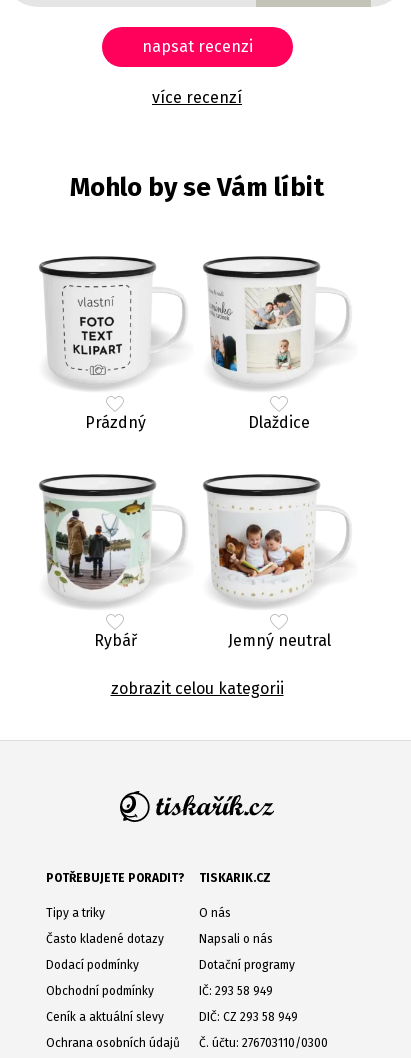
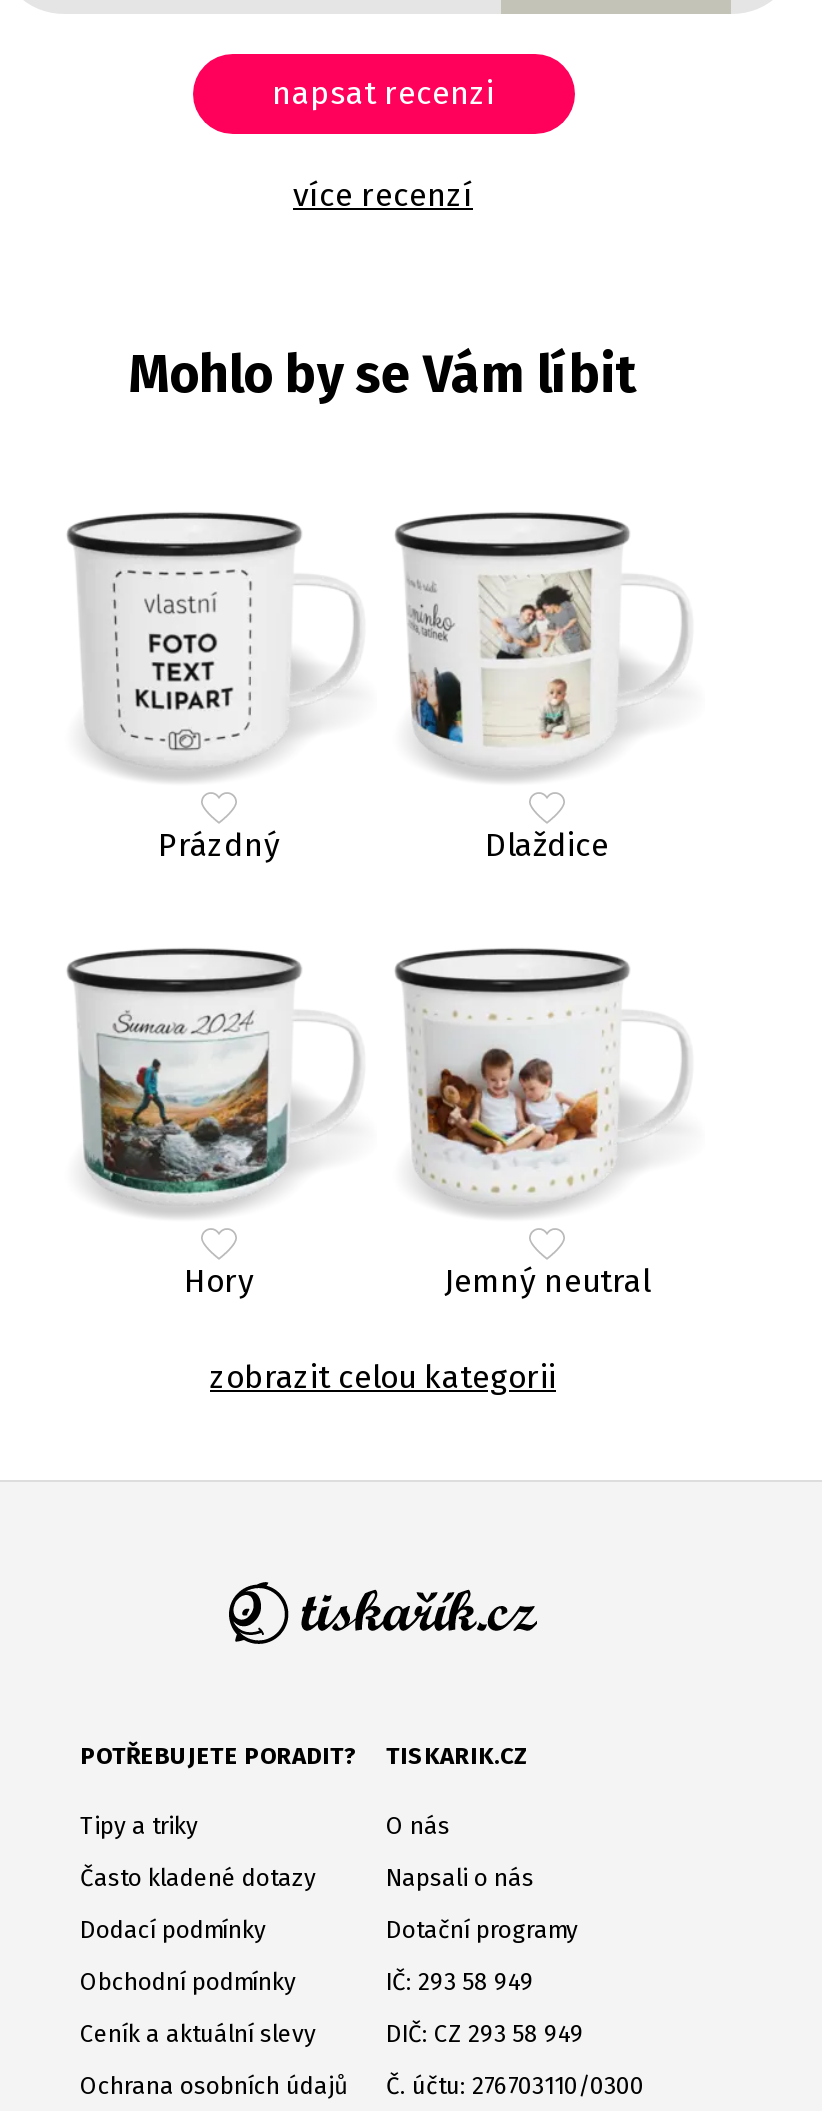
[44,498,150,649] [image] | Rybář -> [79,998,289,1299] [image] | Hory

